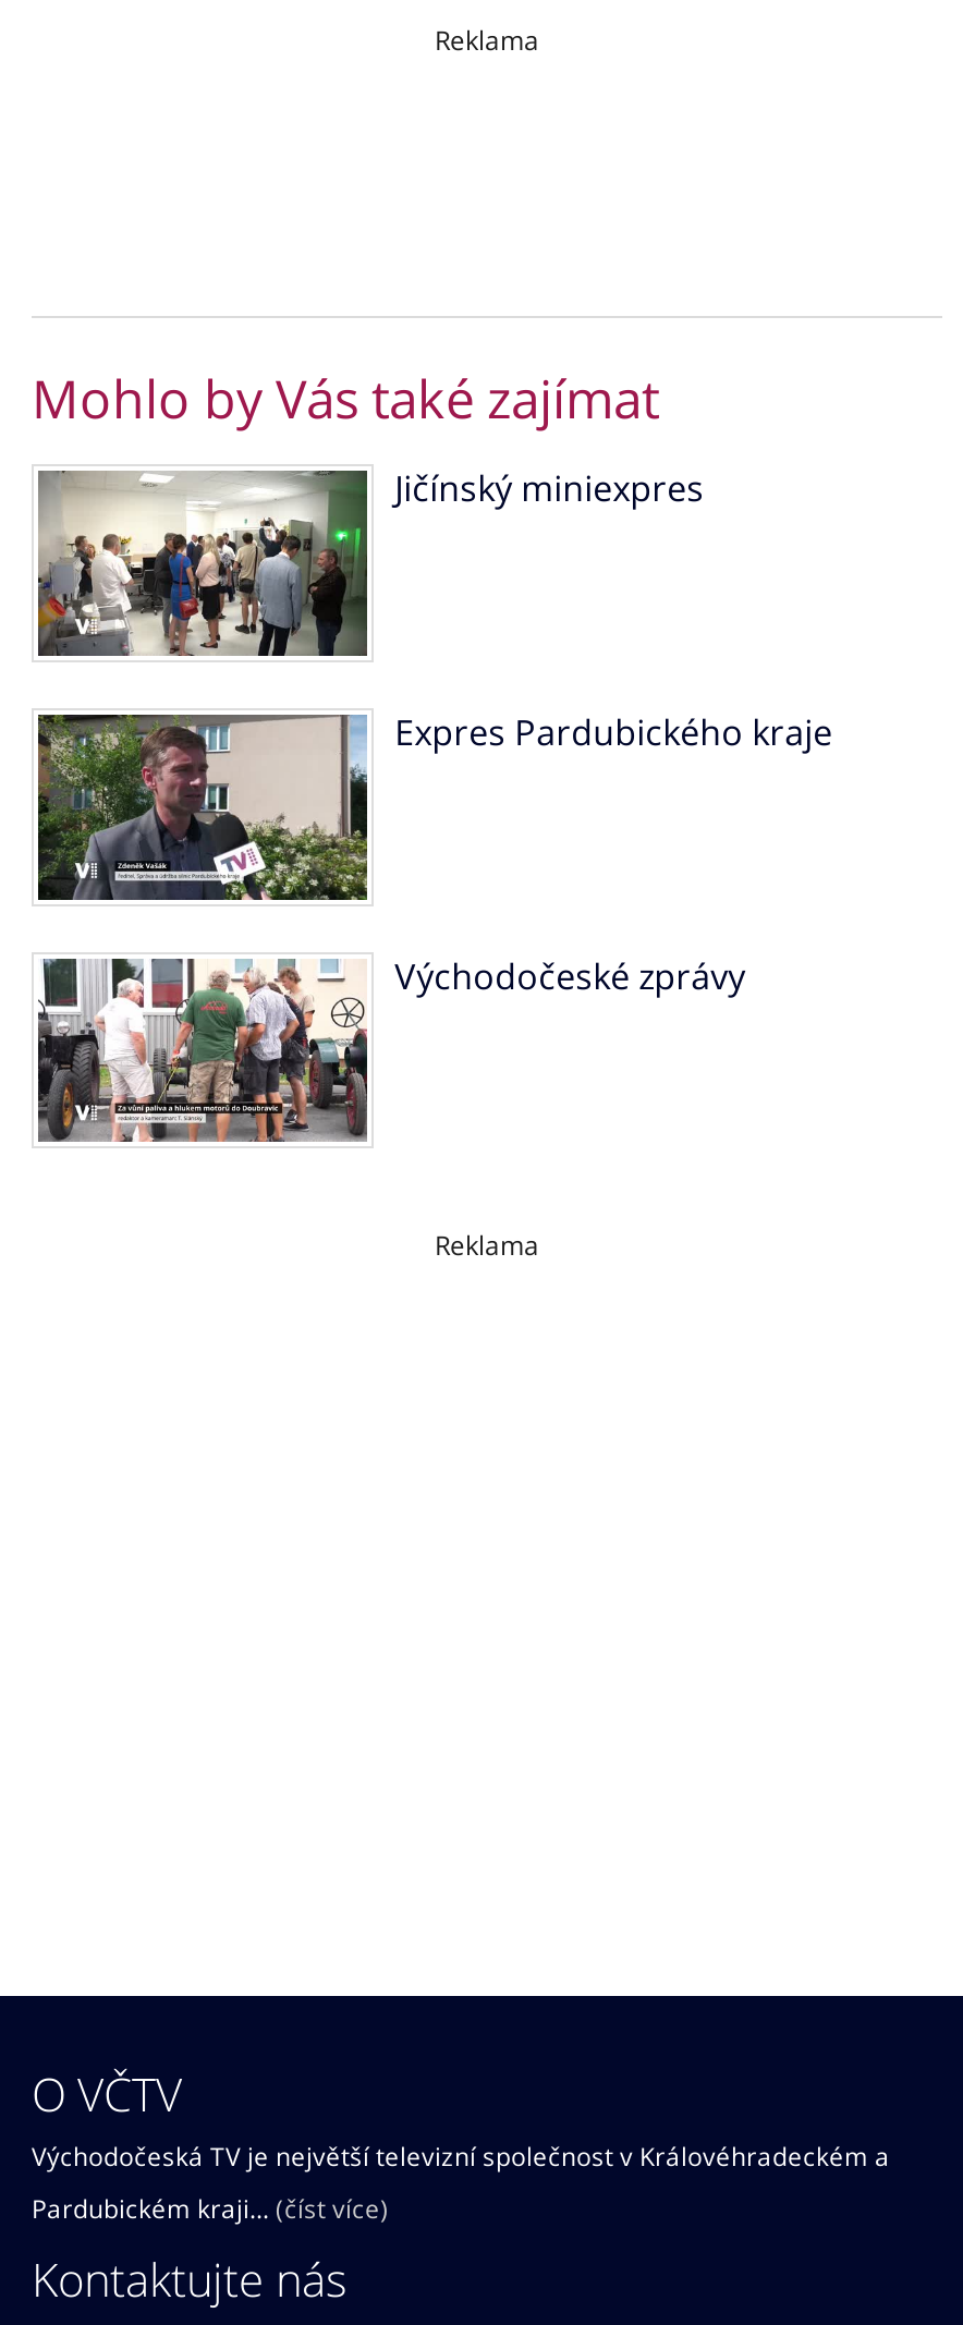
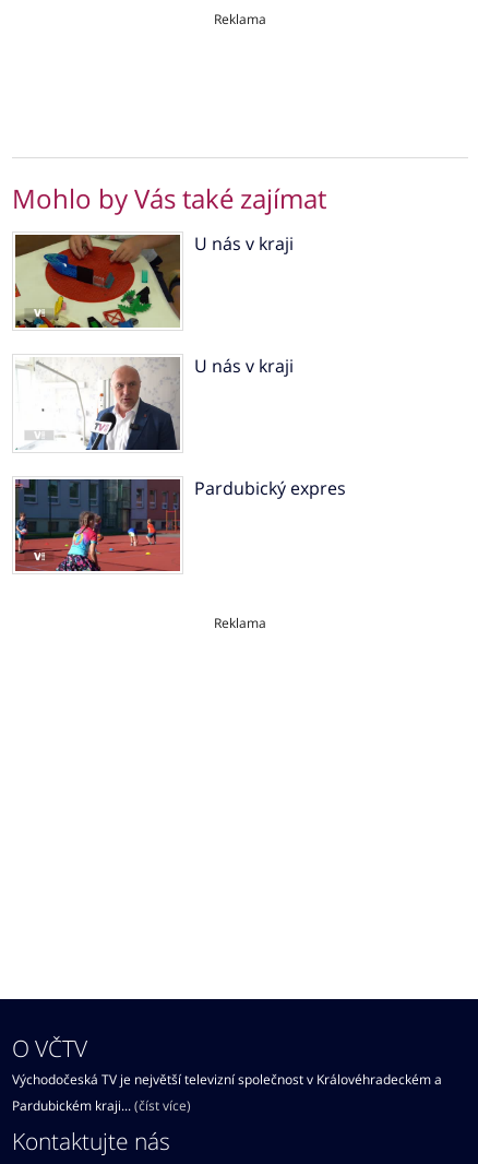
[38,464,704,658] [image] | Jičínský miniexpres -> [15,231,293,329] [image] | U nás v kraji
[36,708,833,902] [image] | Expres Pardubického kraje -> [15,354,293,451] [image] | U nás v kraji
[36,951,746,1142] [image] | Východočeské zprávy -> [14,476,346,572] [image] | Pardubický expres

